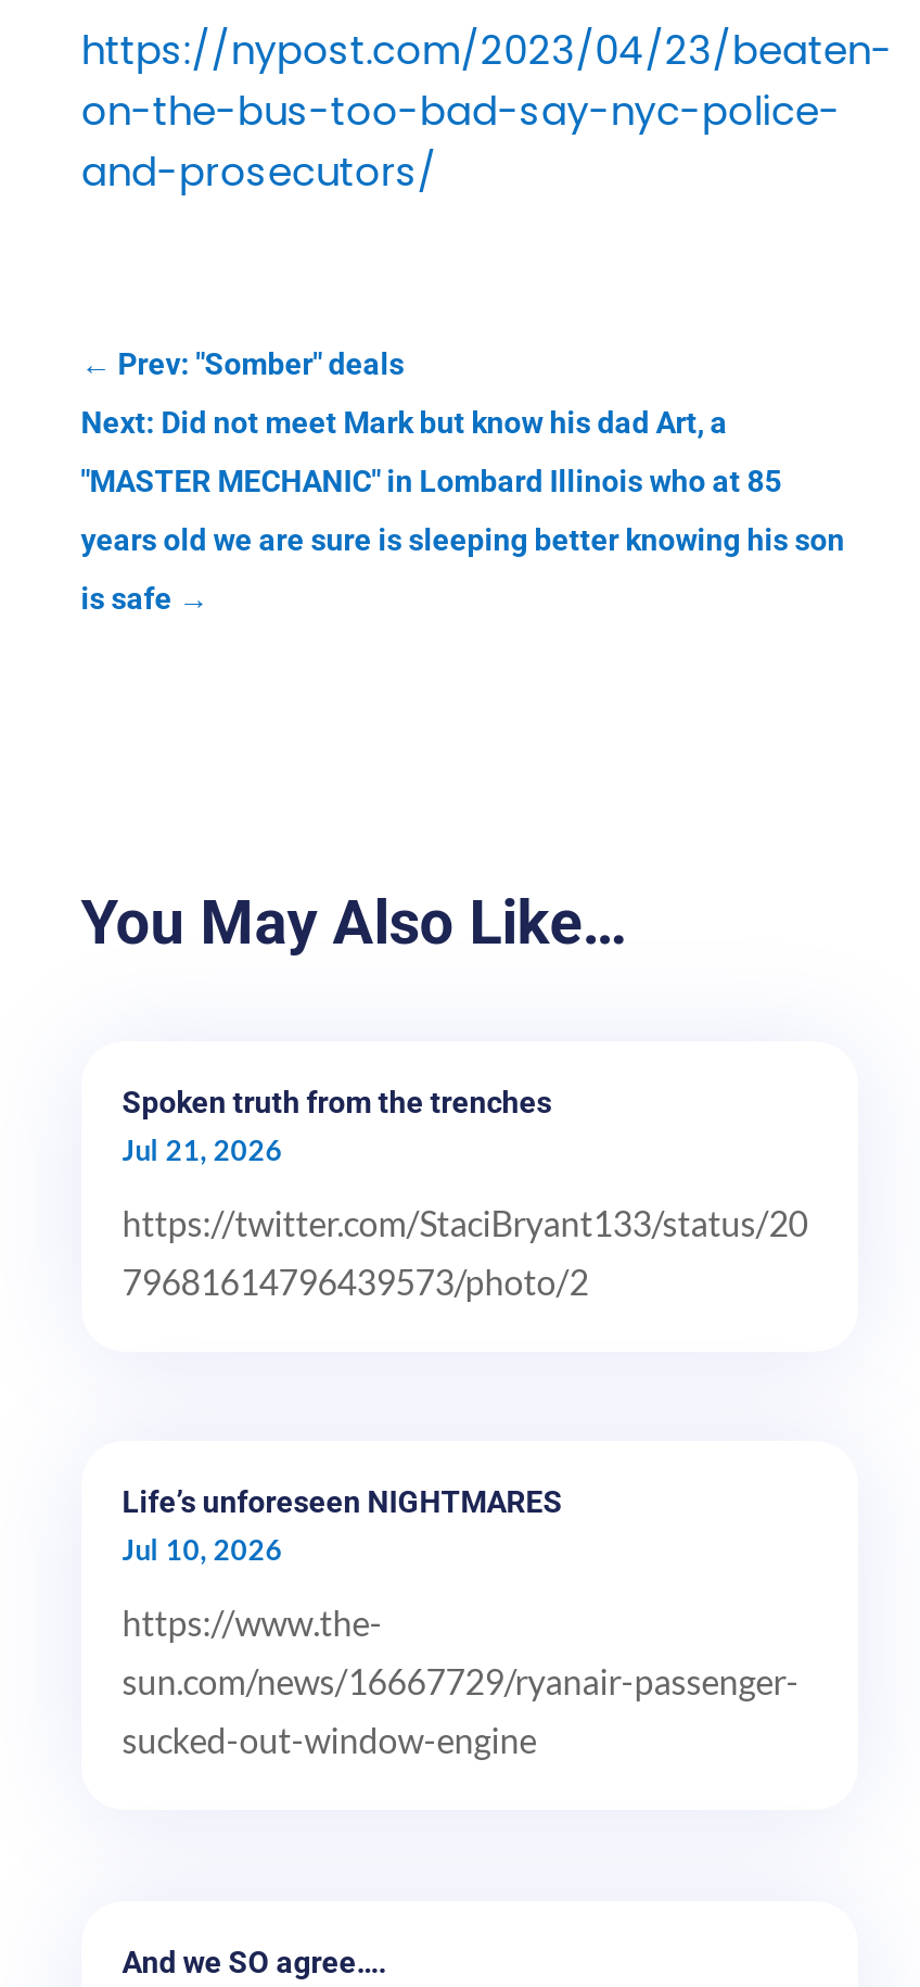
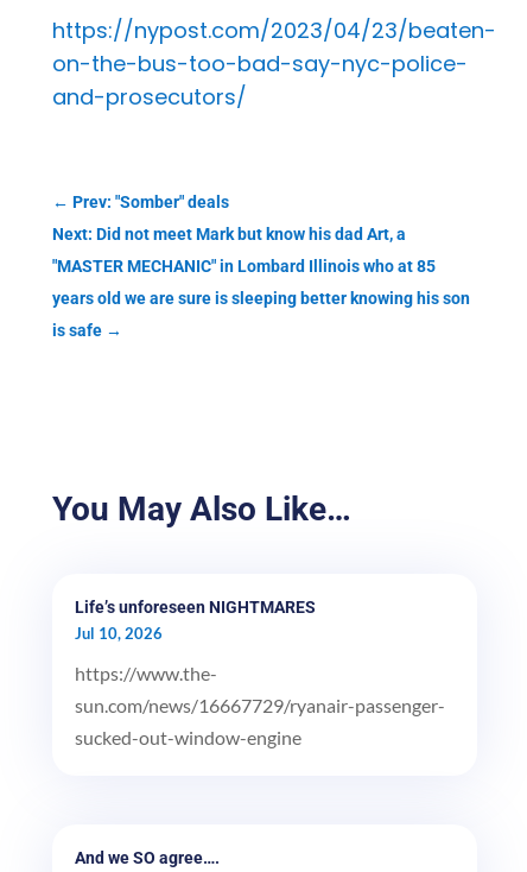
[122,1085,808,1302] Spoken truth from the trenches | Jul 21, 2026 | https://twitter.com/StaciBryant133/status/20 | 79681614796439573/photo/2 -> none

